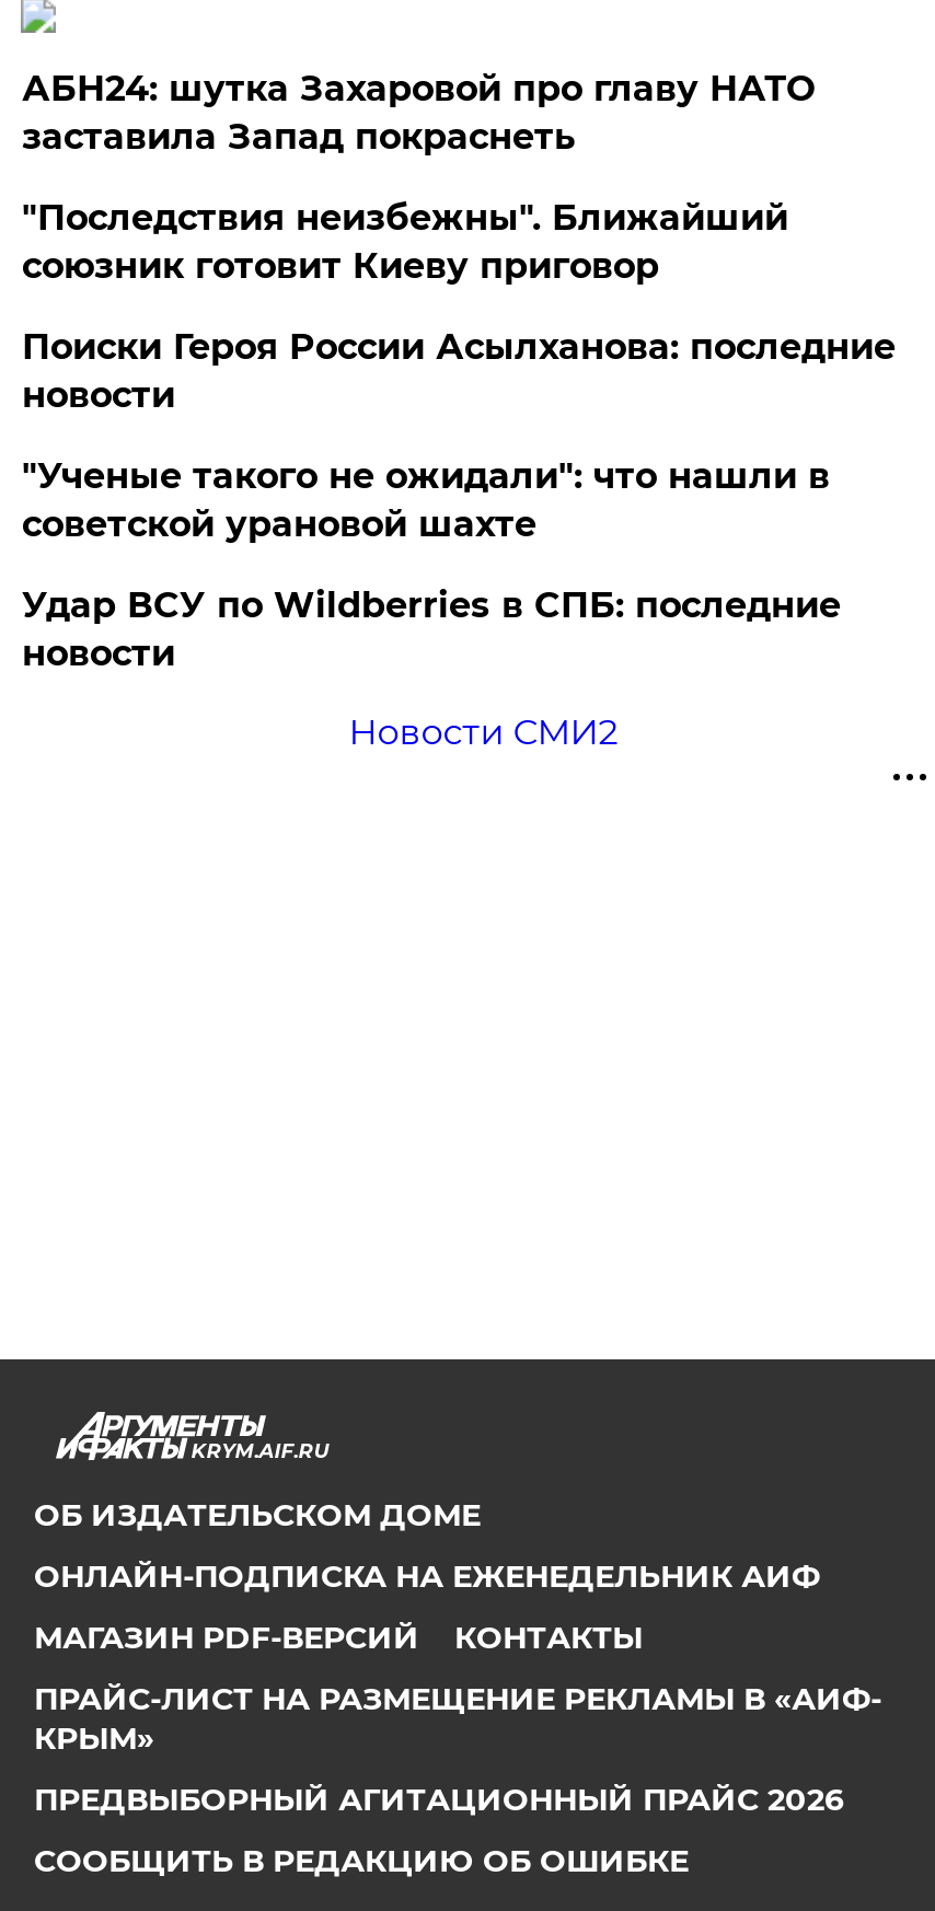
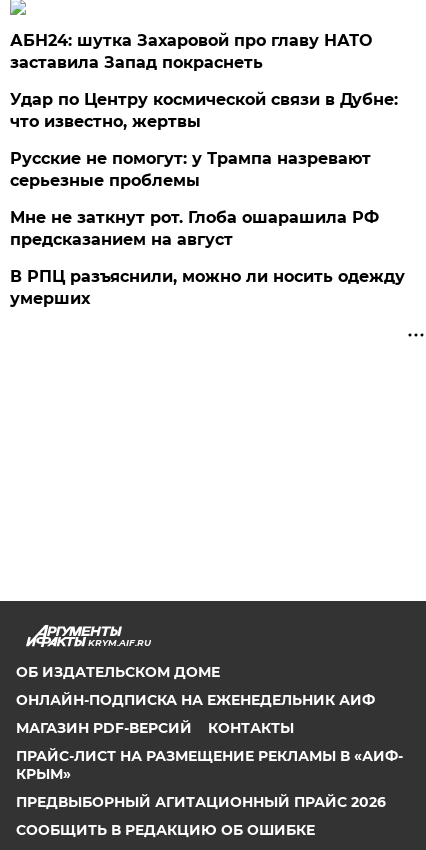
[22,197,895,753] "Последствия неизбежны". Ближайший | союзник готовит Киеву приговор | Поиски Героя России Асылханова: последние | новости | "Ученые такого не ожидали": что нашли в | советской урановой шахте | Удар ВСУ по Wildberries в СПБ: последние | новости | Новости СМИ2 -> [10,90,405,308] Удар по Центру космической связи в Дубне: | что известно, жертвы | Русские не помогут: у Трампа назревают | серьезные проблемы | Мне не заткнут рот. Глоба ошарашила РФ | предсказанием на август | В РПЦ разъяснили, можно ли носить одежду | умерших

